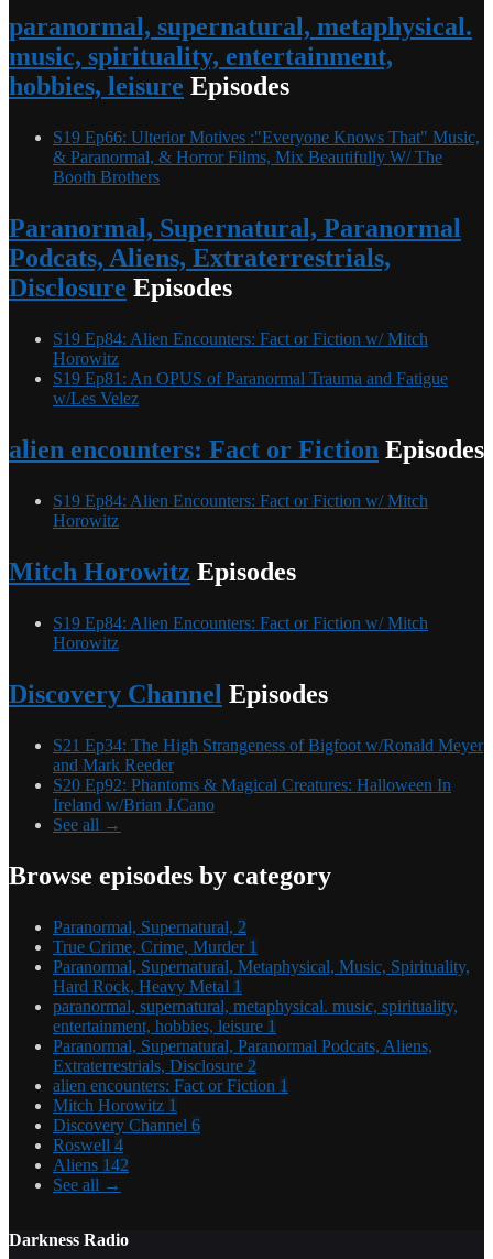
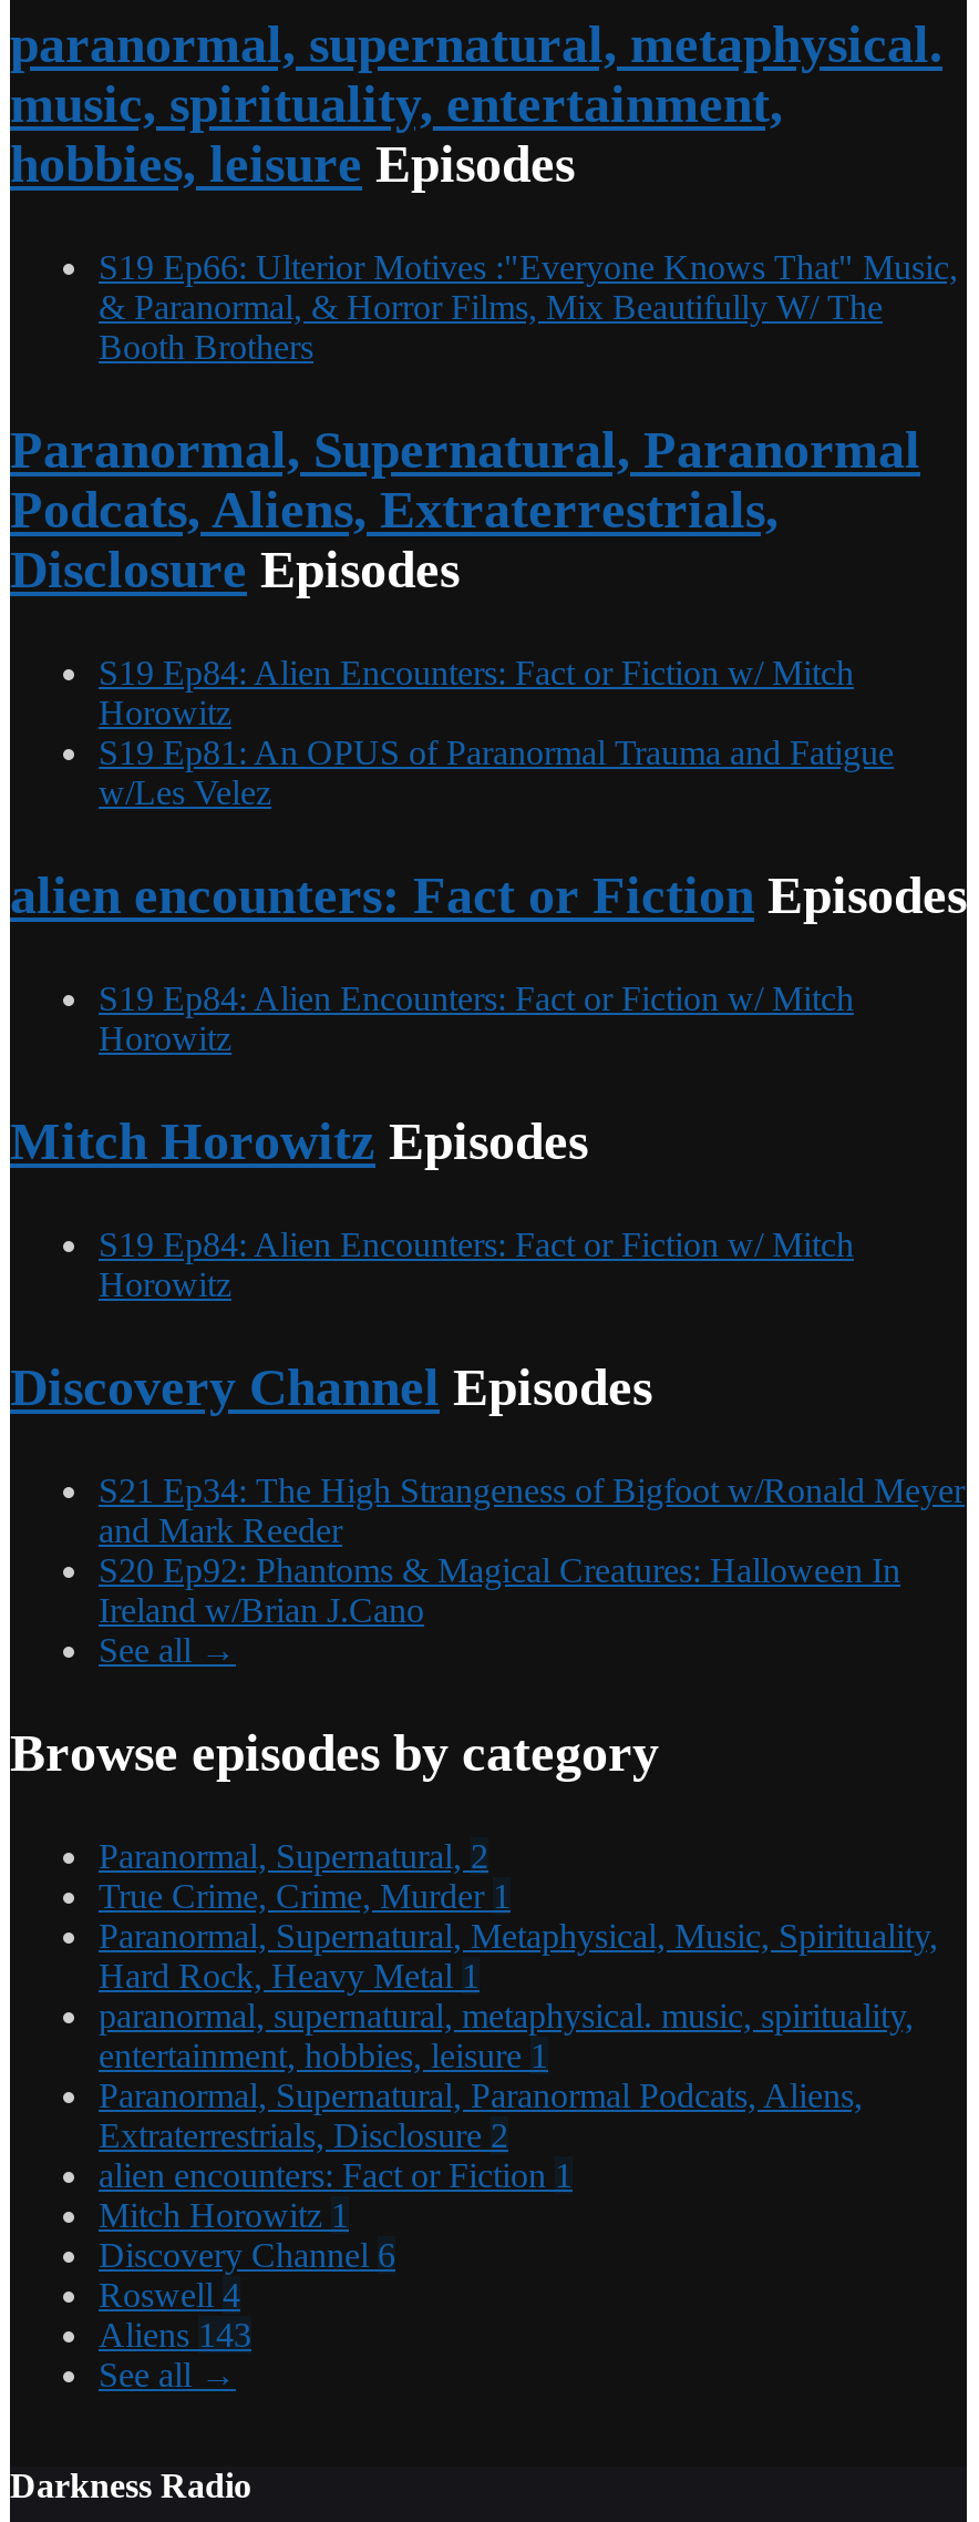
[53,1155,129,1174] Aliens 142 -> [99,2315,251,2353] Aliens 143

